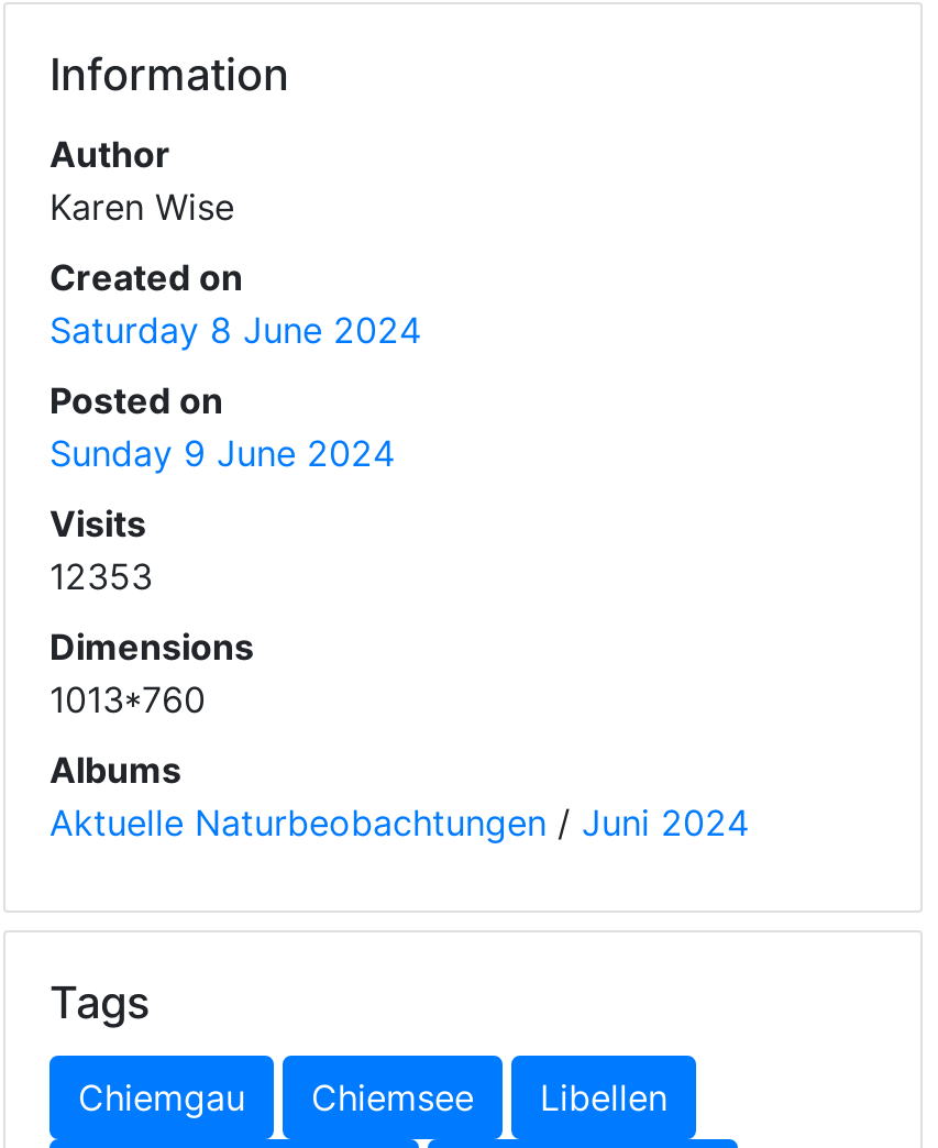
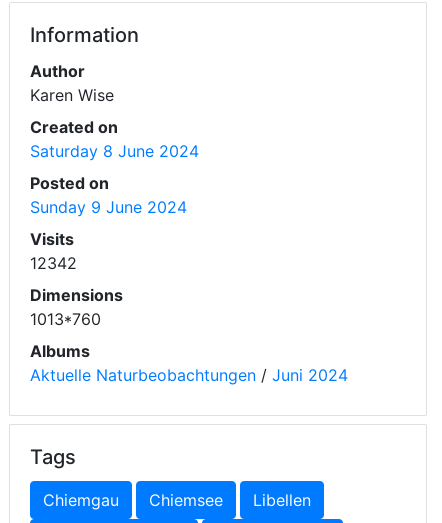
[49,555,153,599] 12353 -> [30,253,77,273] 12342

